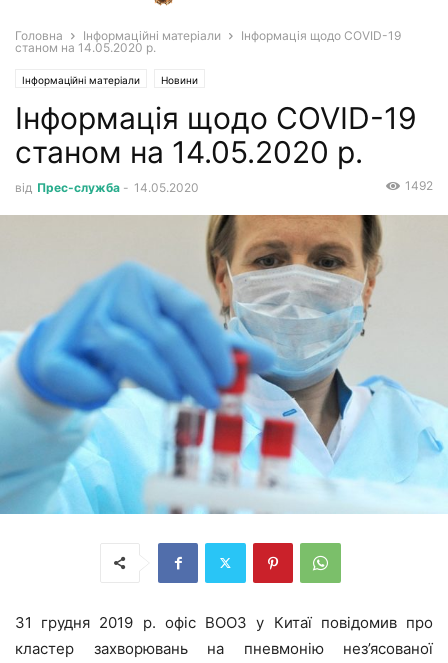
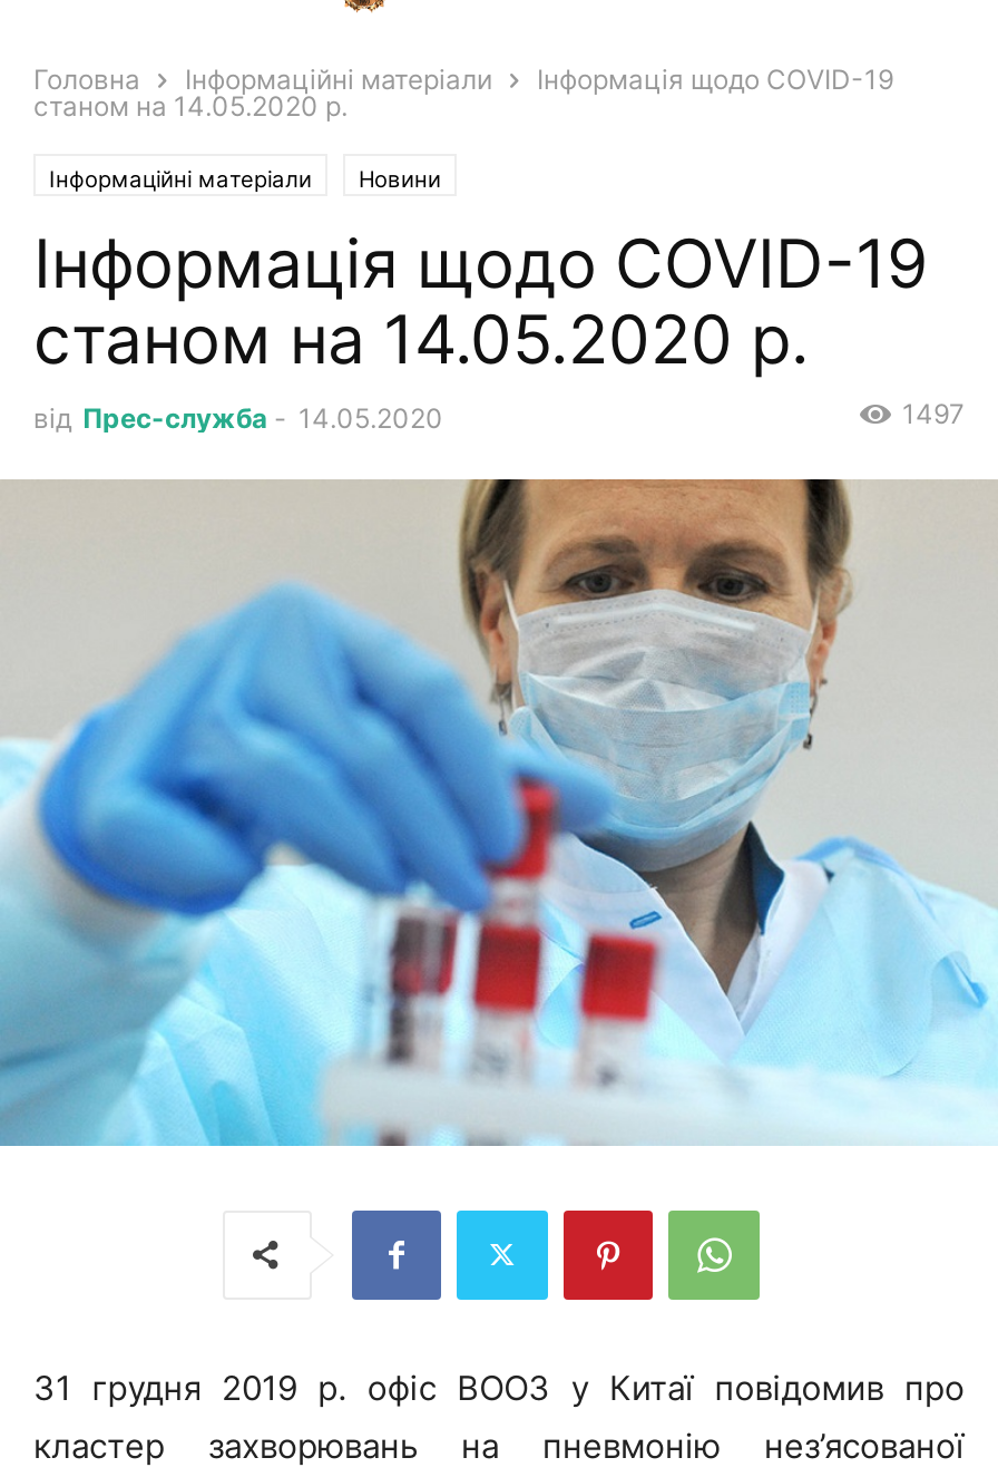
[405,178,433,193] 1492 -> [902,397,965,430] 1497

